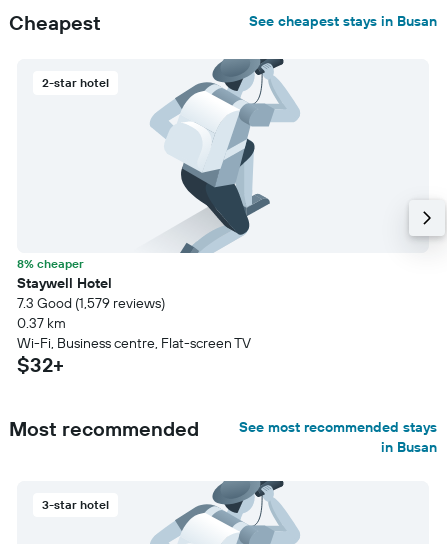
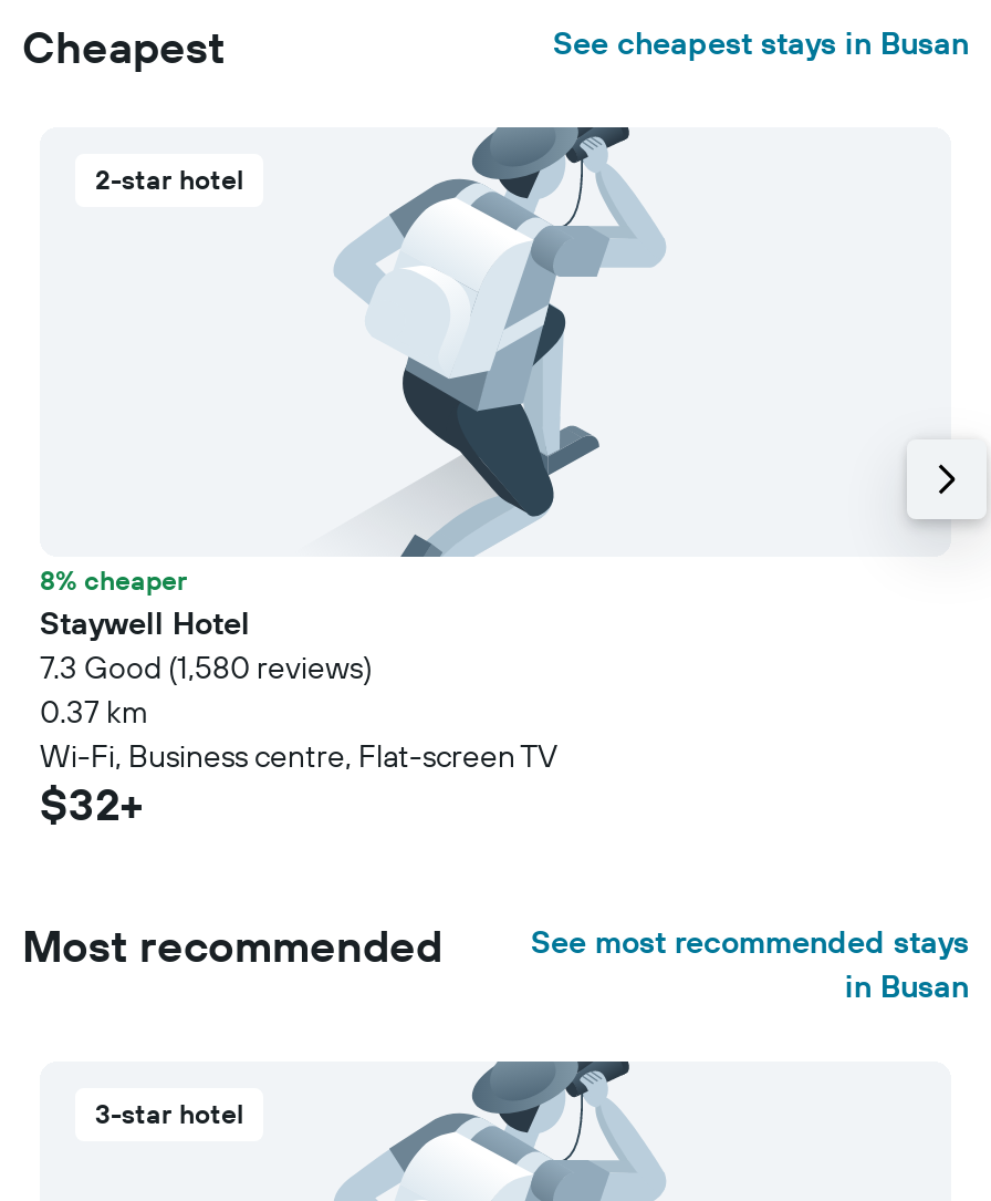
[17,294,165,312] 7.3 Good (1,579 reviews) -> [40,648,372,687] 7.3 Good (1,580 reviews)

